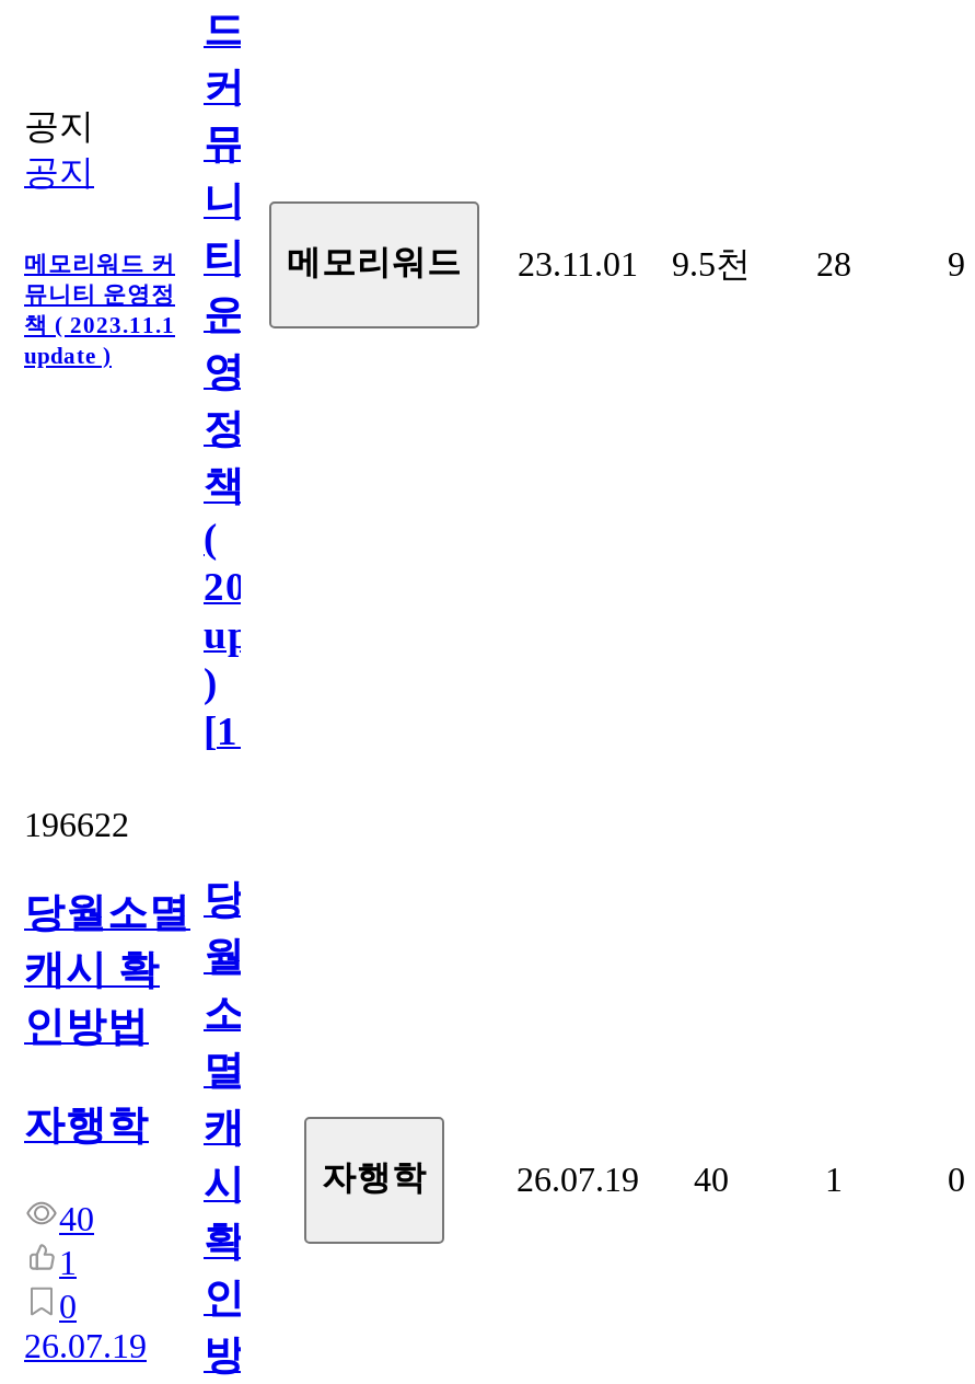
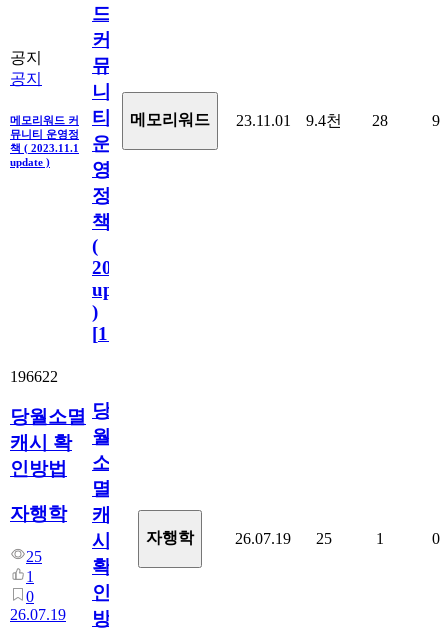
[24,235,851,281] 메모리워드 커 티 메모리워드 23.11.01 9.5천 28 -> [10,107,388,128] 메모리워드 커 티 메모리워드 23.11.01 9.4천 28
[516,1160,729,1197] 26.07.19 40 -> [235,529,332,546] 26.07.19 25
[59,1199,94,1237] 40 -> [26,548,42,565] 25

